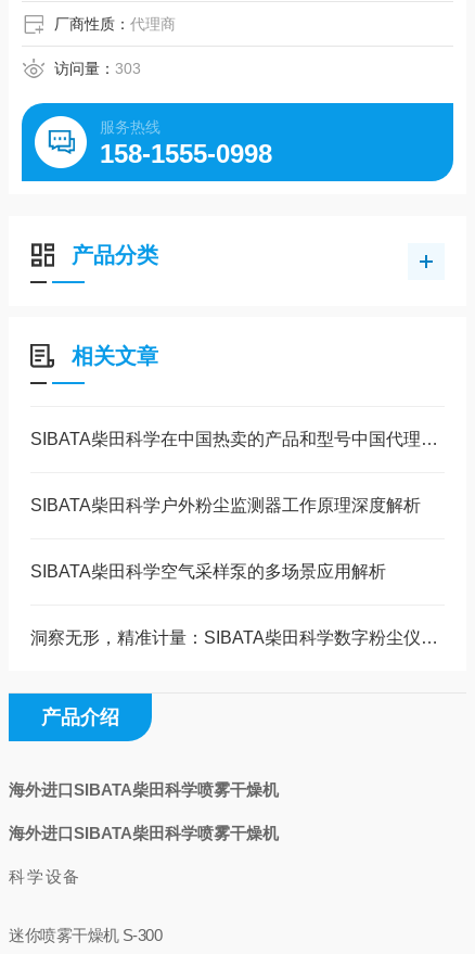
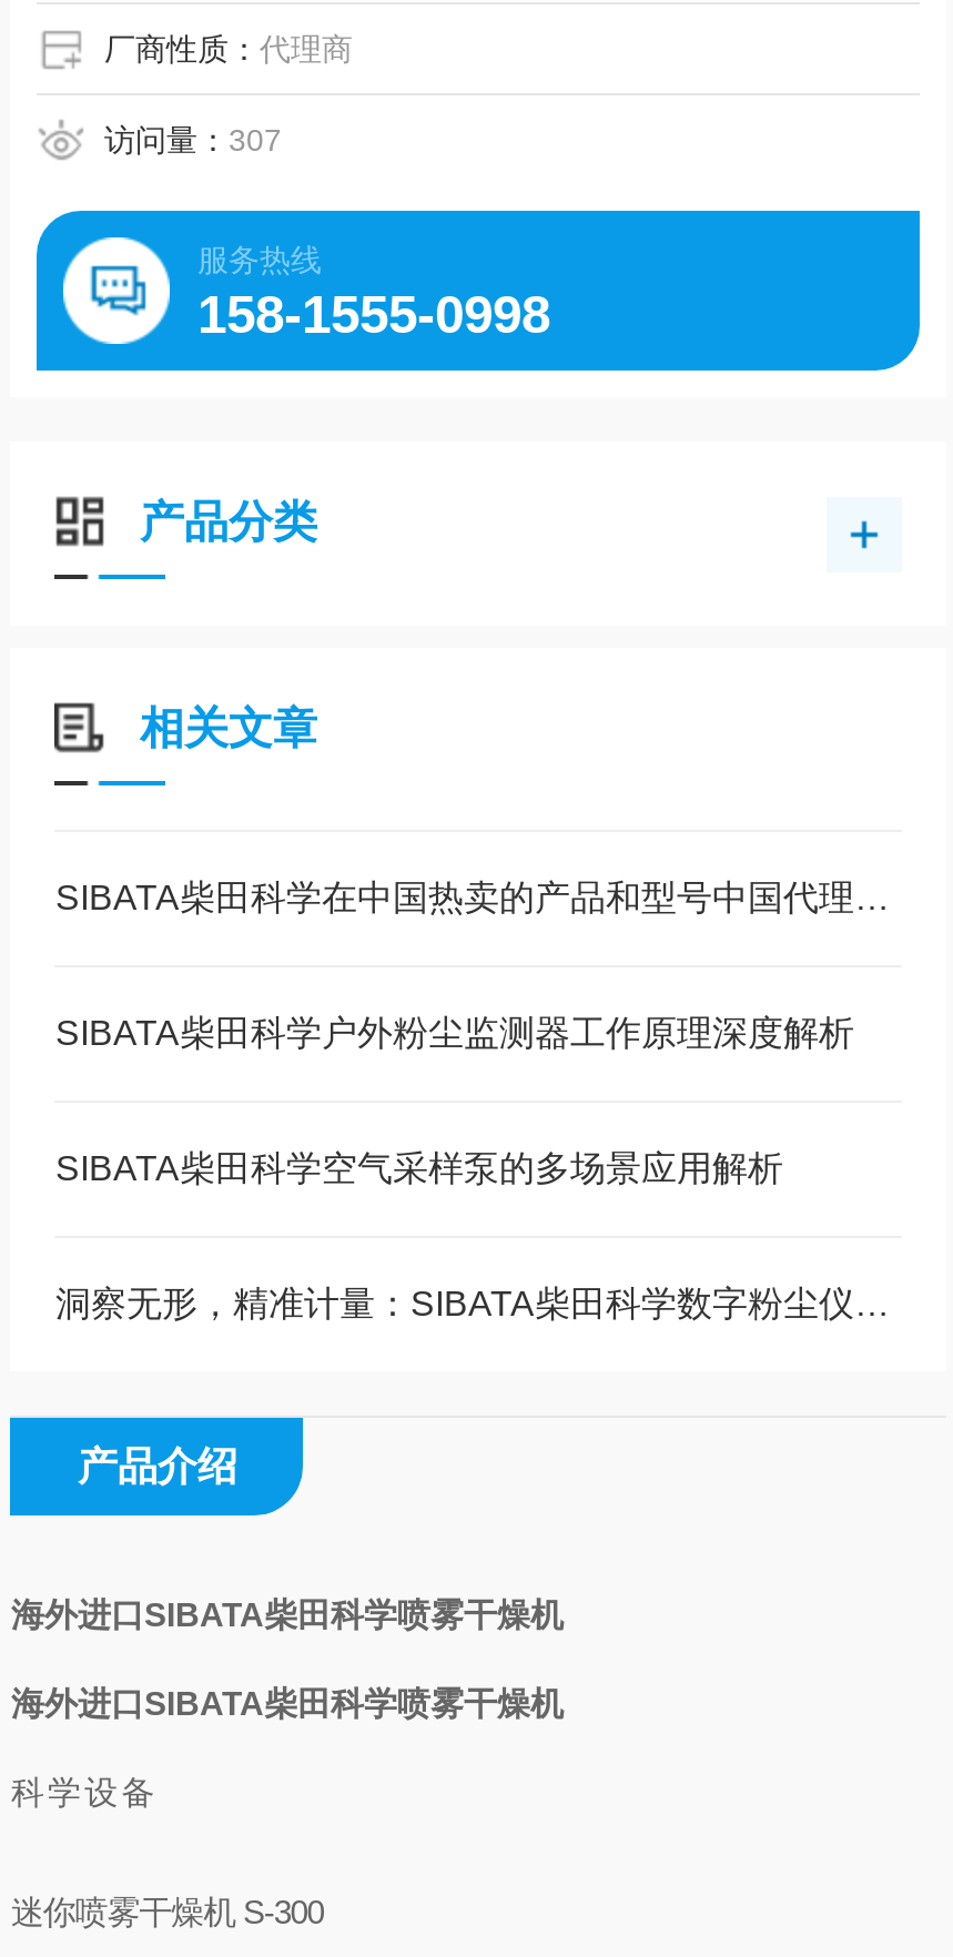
[55,60,141,77] 访问量：303 -> [104,122,282,158] 访问量：307

